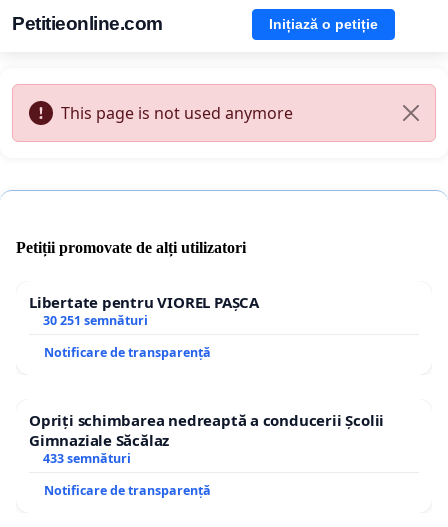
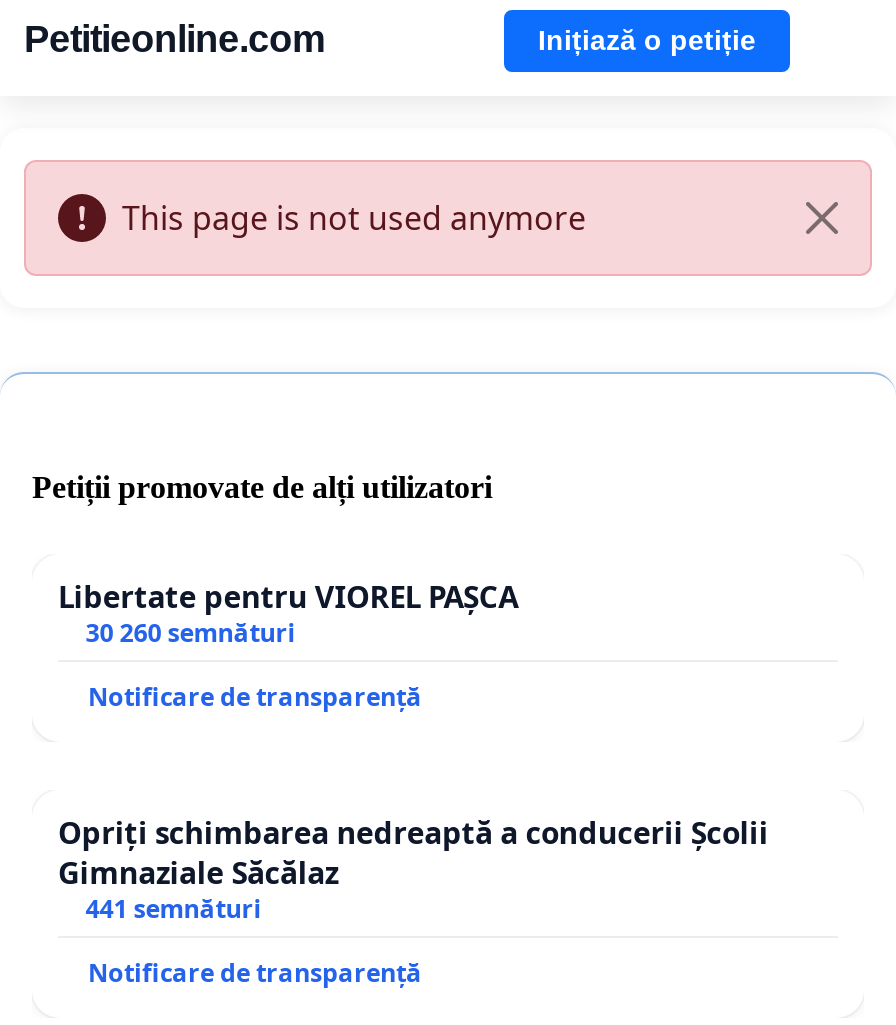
[43,312,148,329] 30 251 semnături -> [86,617,296,651] 30 260 semnături
[43,450,131,467] 433 semnături -> [86,893,262,927] 441 semnături

